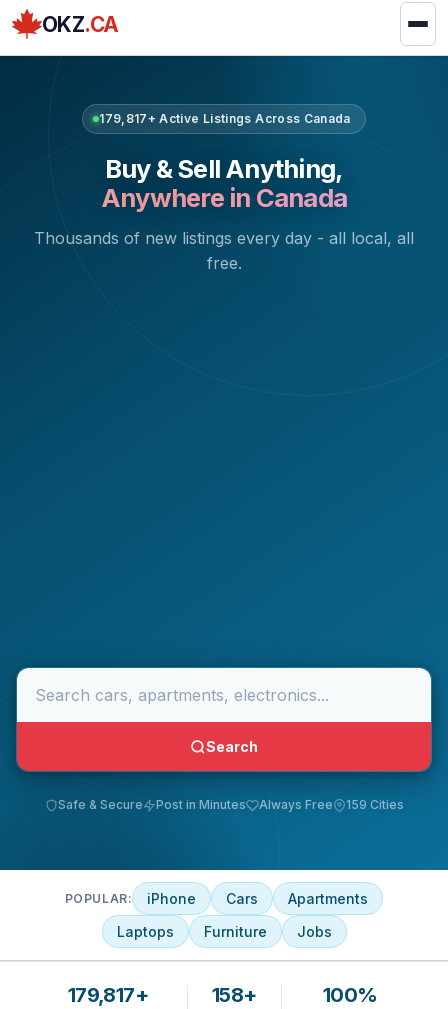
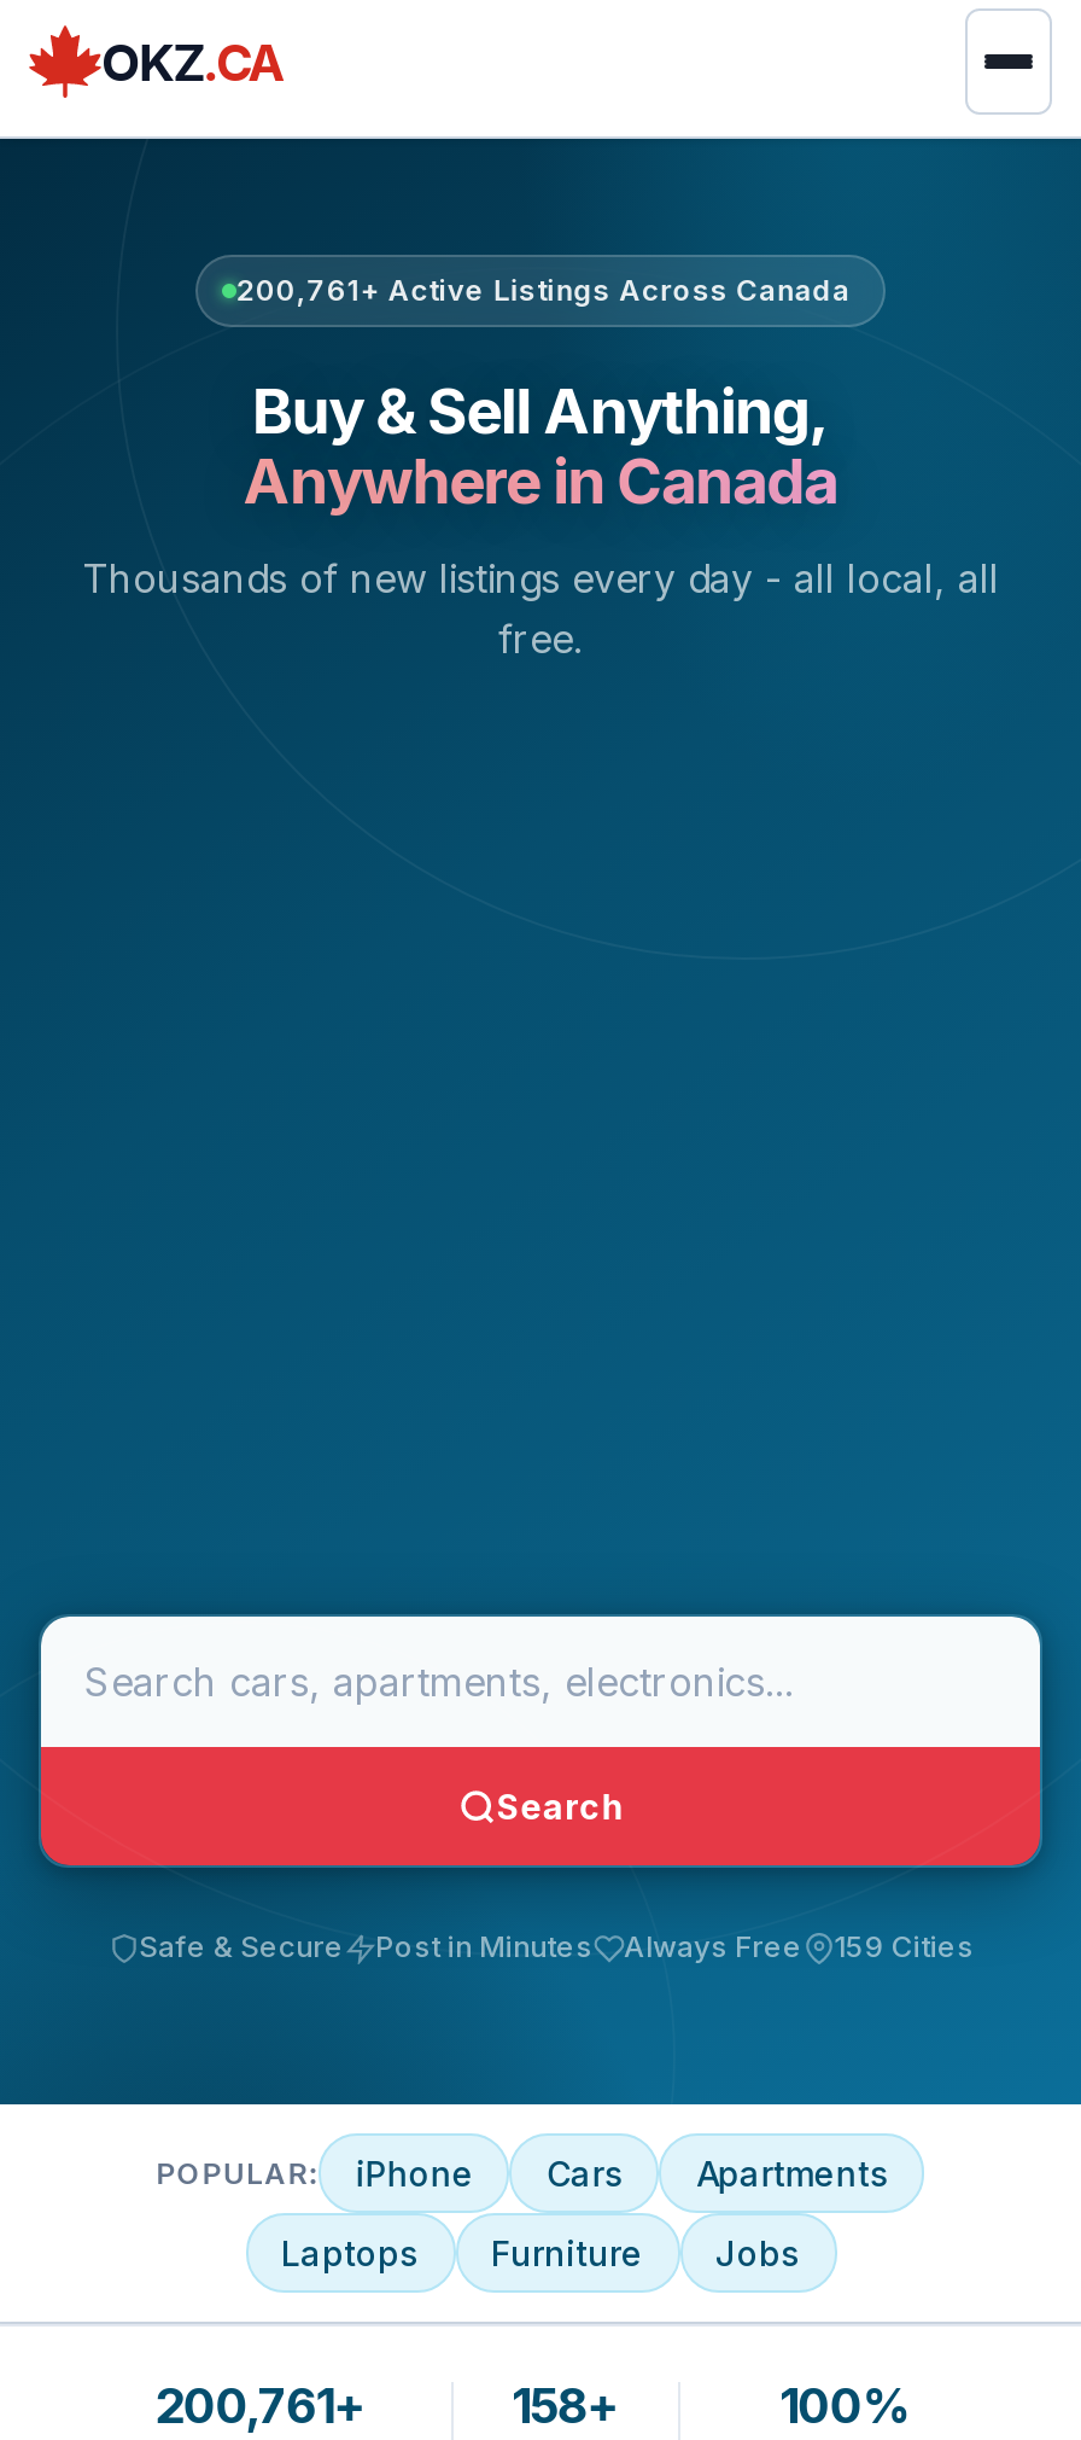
[99,111,351,126] 179,817+ Active Listings Across Canada -> [236,272,850,308] 200,761+ Active Listings Across Canada
[68,983,148,1007] 179,817+ -> [155,2377,366,2435] 200,761+

